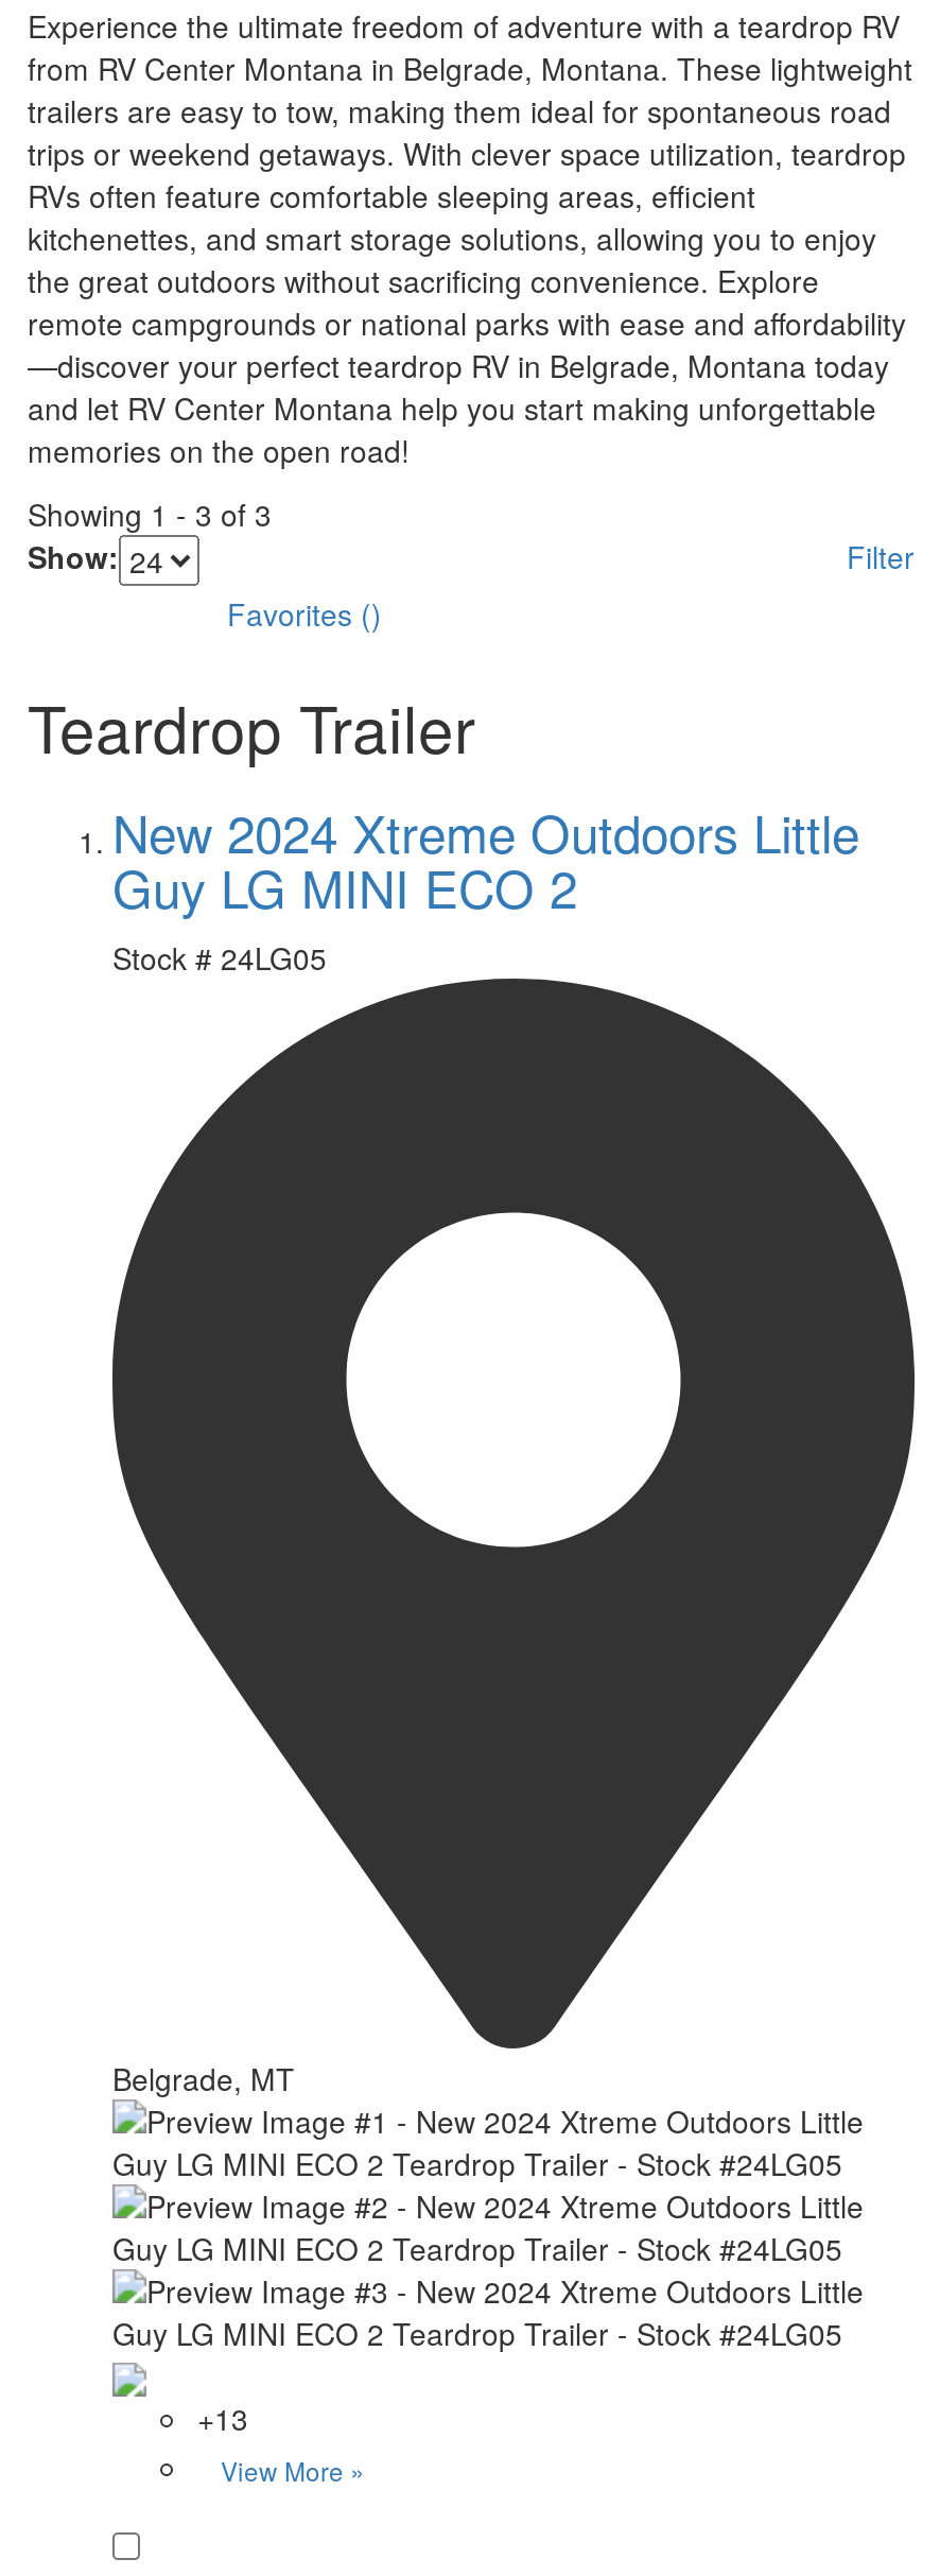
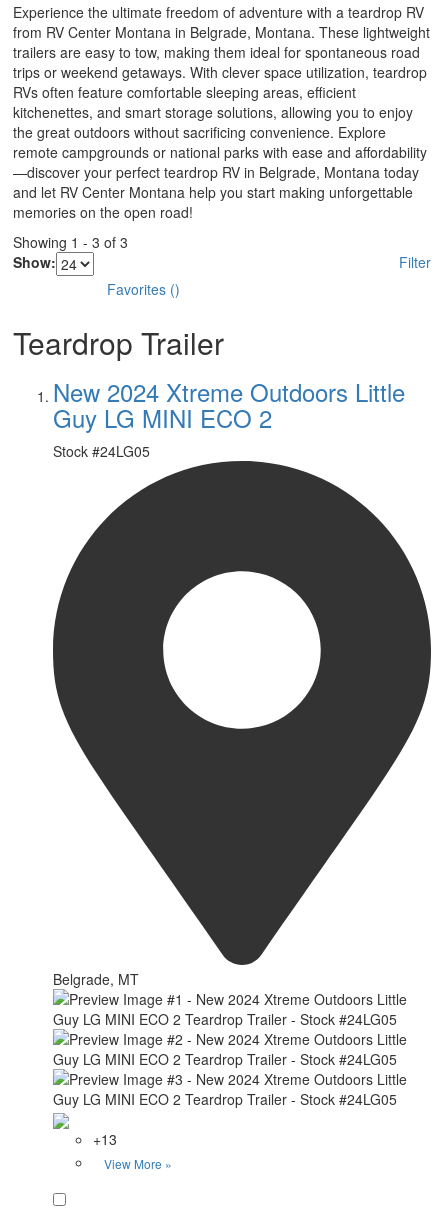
[112,936,327,979] Stock # 24LG05 -> [53,441,150,461] Stock #24LG05

